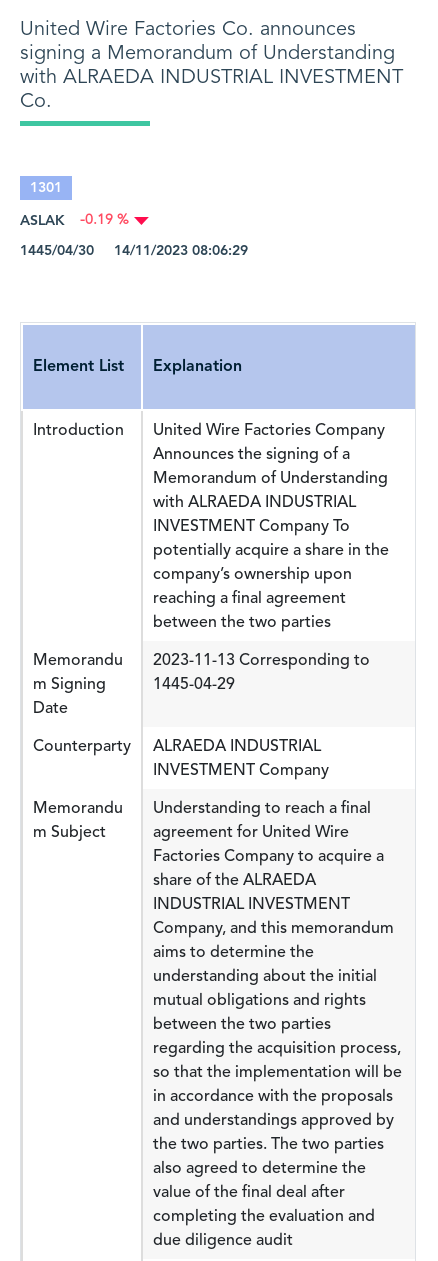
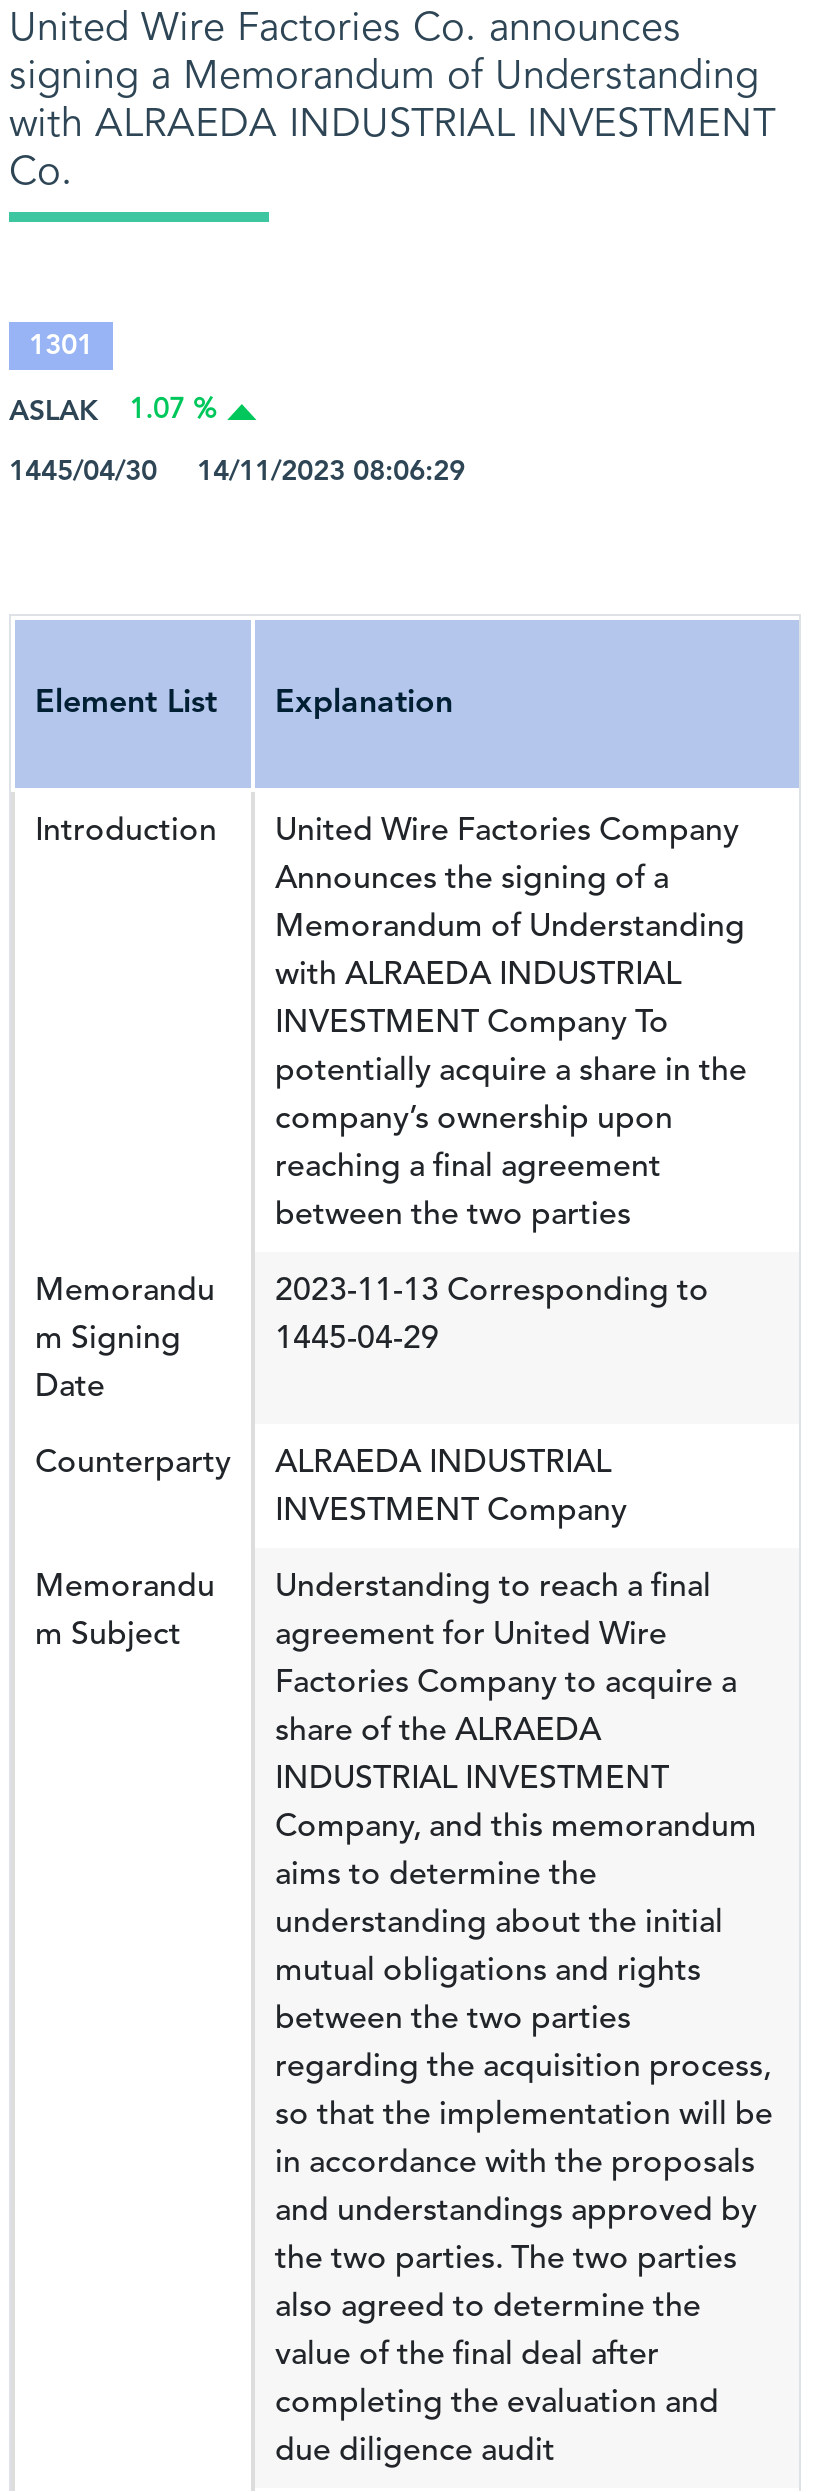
[20,209,129,231] ASLAK -0.19 % -> [9,389,217,433] ASLAK 1.07 %

